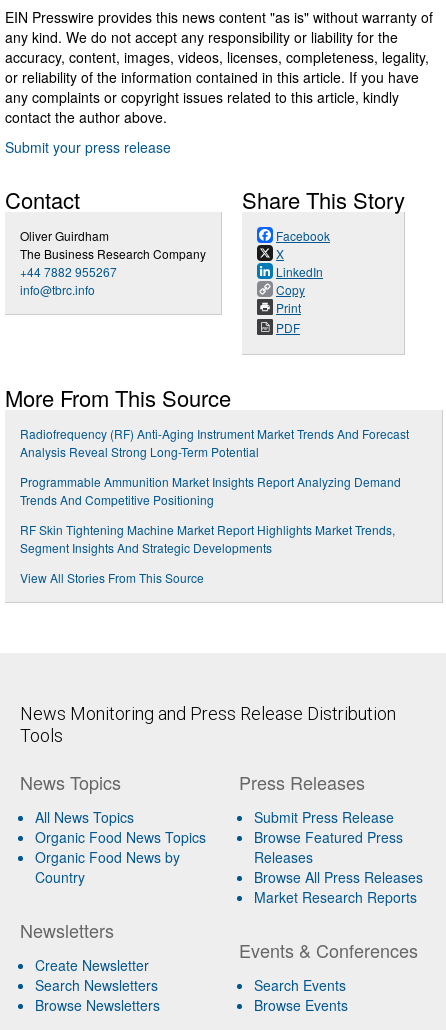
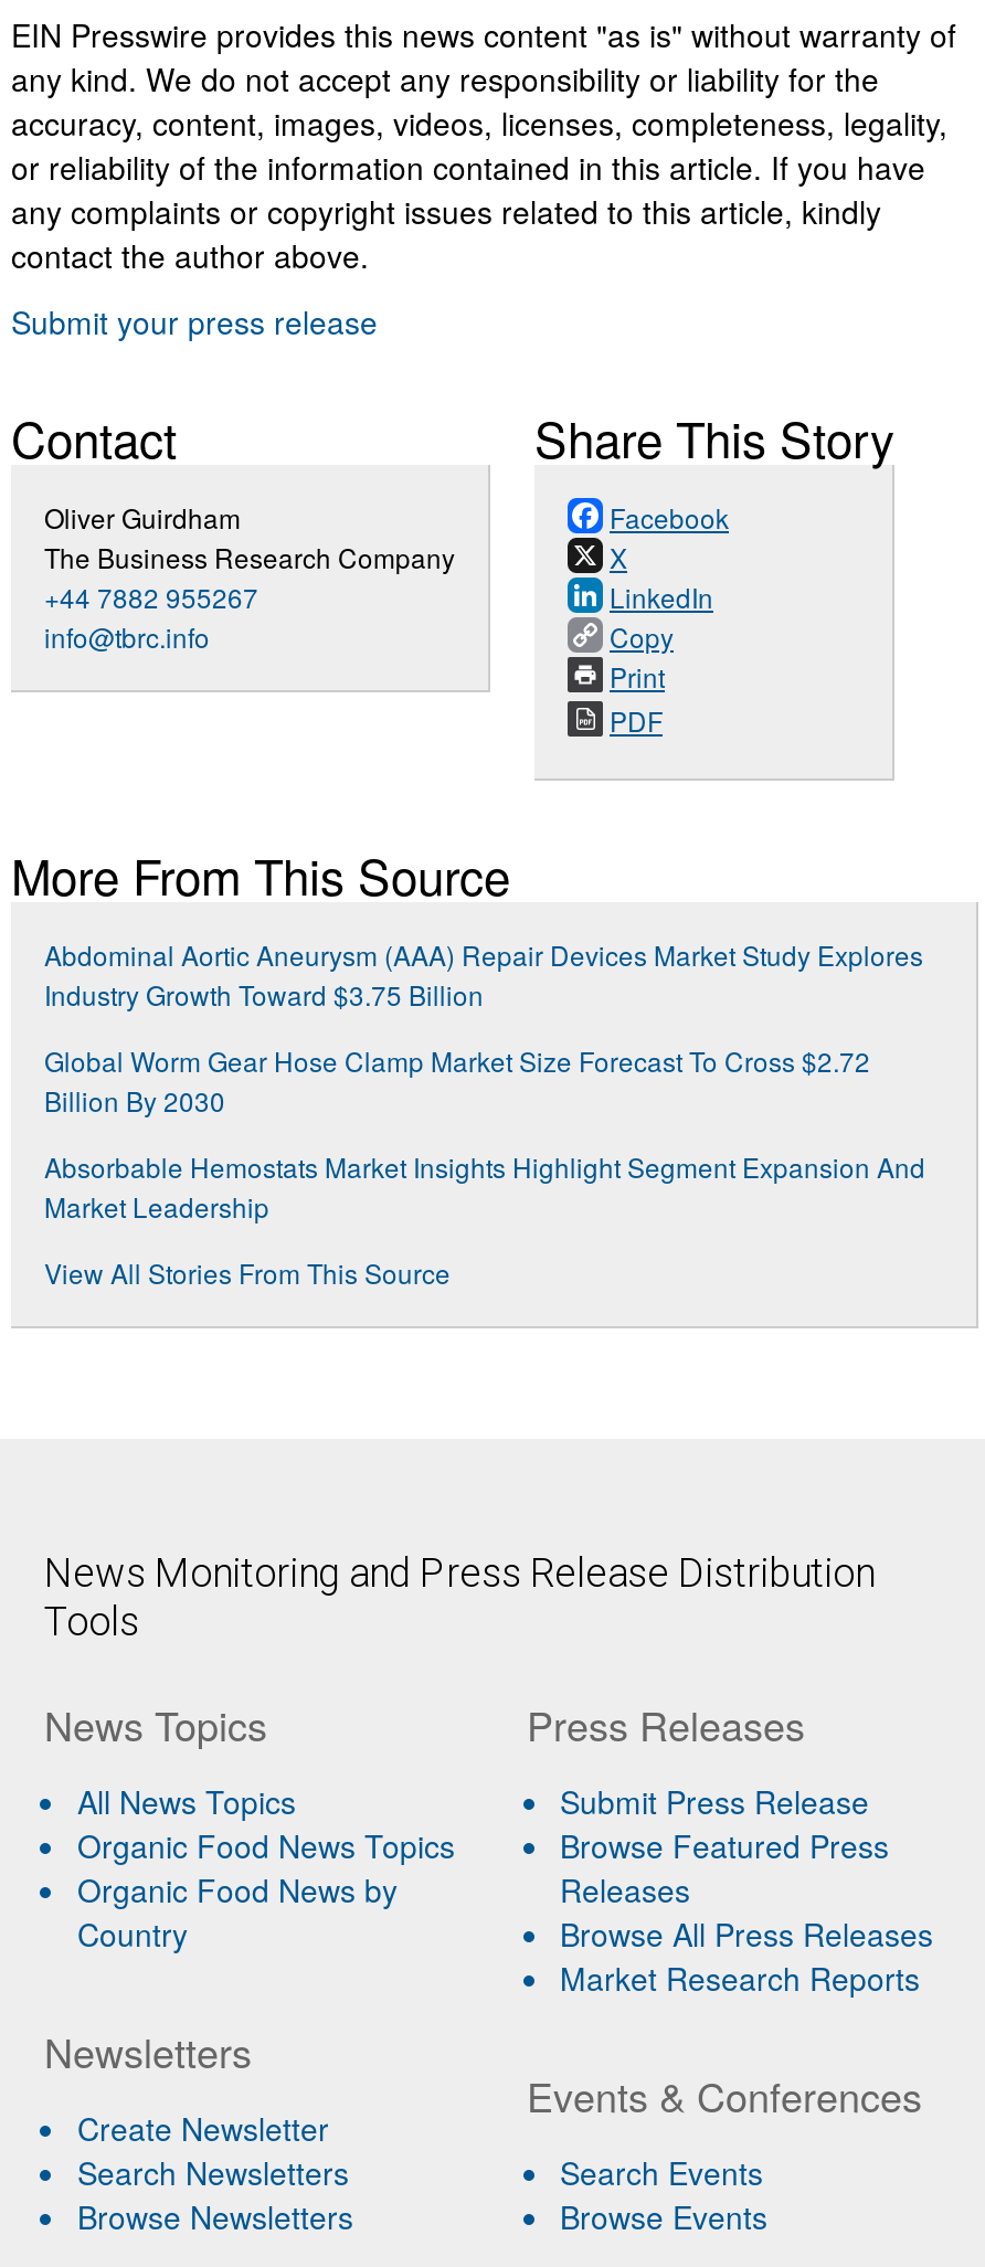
[20,425,409,460] Radiofrequency (RF) Anti-Aging Instrument Market Trends And Forecast | Analysis Reveal Strong Long-Term Potential -> [44,936,923,1013] Abdominal Aortic Aneurysm (AAA) Repair Devices Market Study Explores | Industry Growth Toward $3.75 Billion
[20,473,401,508] Programmable Ammunition Market Insights Report Analyzing Demand | Trends And Competitive Positioning -> [44,1042,870,1119] Global Worm Gear Hose Clamp Market Size Forecast To Cross $2.72 | Billion By 2030
[20,521,395,556] RF Skin Tightening Machine Market Report Highlights Market Trends, | Segment Insights And Strategic Developments -> [44,1148,925,1225] Absorbable Hemostats Market Insights Highlight Segment Expansion And | Market Leadership

